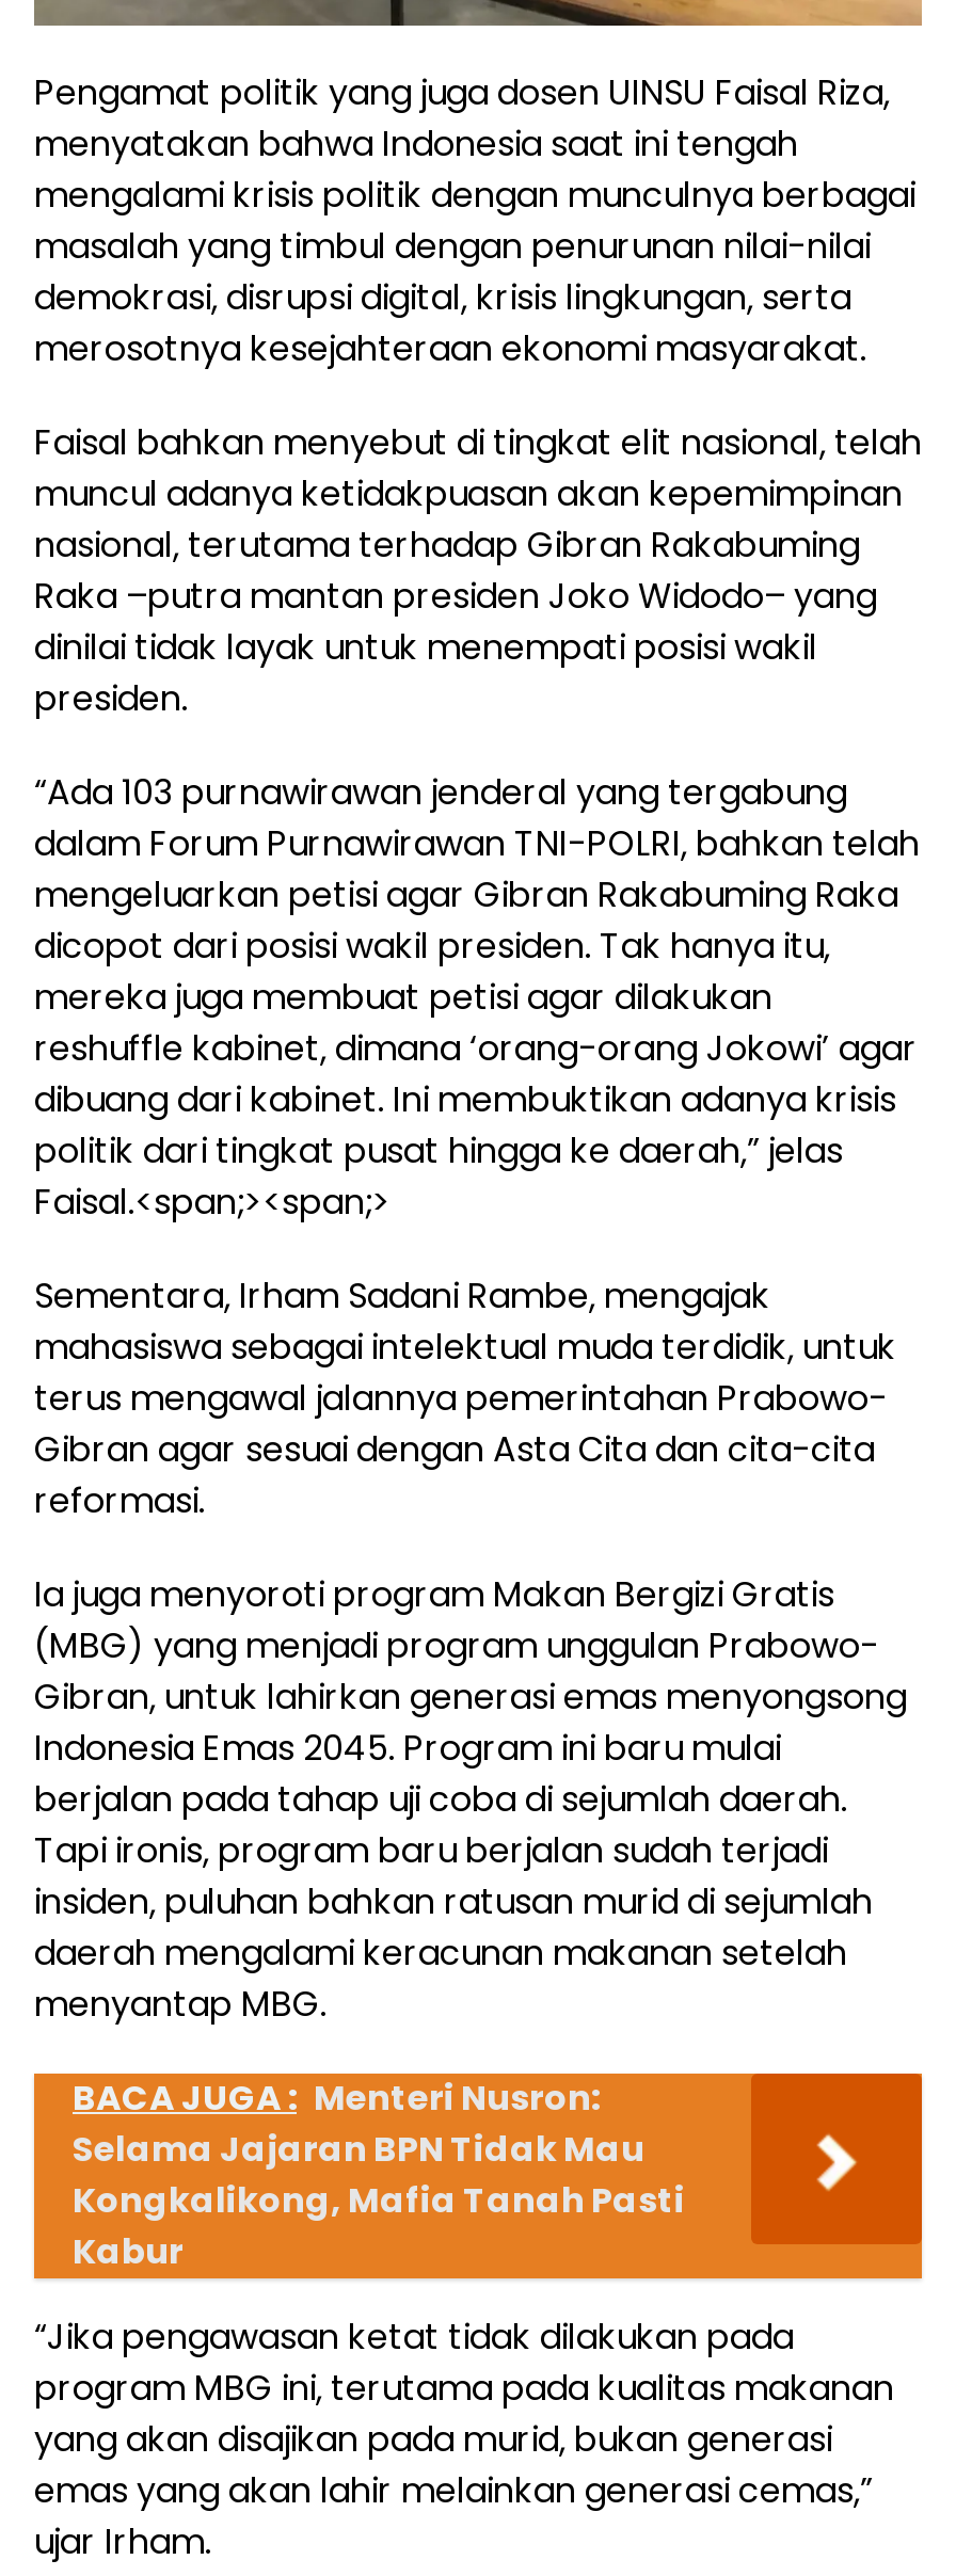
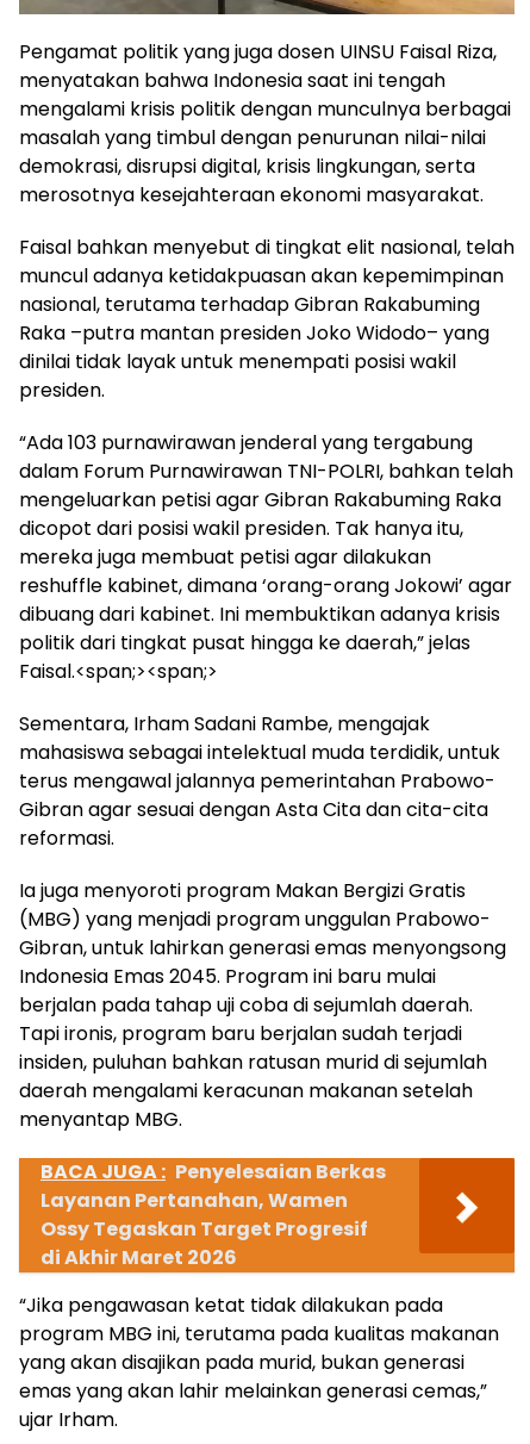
[73,2074,685,2276] BACA JUGA : Menteri Nusron: | Selama Jajaran BPN Tidak Mau | Kongkalikong, Mafia Tanah Pasti | Kabur -> [40,1158,386,1271] BACA JUGA : Penyelesaian Berkas | Layanan Pertanahan, Wamen | Ossy Tegaskan Target Progresif | di Akhir Maret 2026

